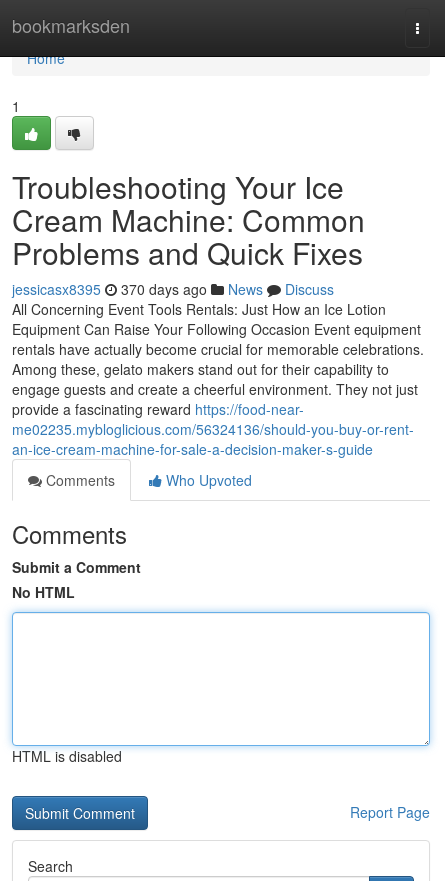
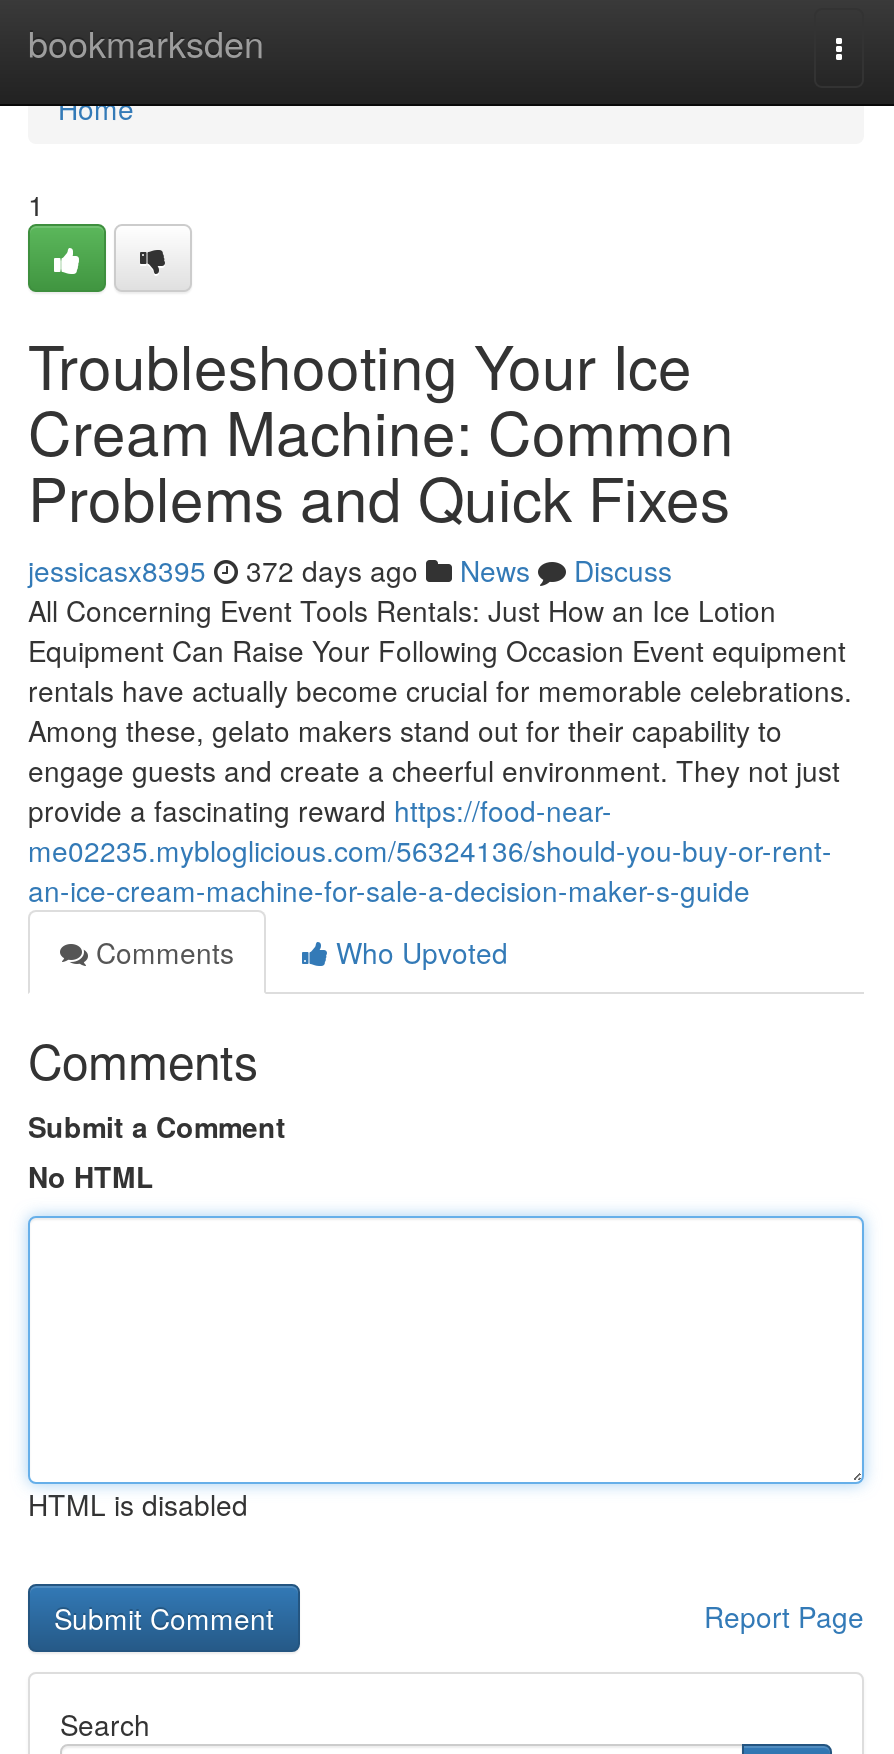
[12,279,334,299] jessicasx8395 370 days ago News Discuss -> [28,550,672,590] jessicasx8395 372 days ago News Discuss

